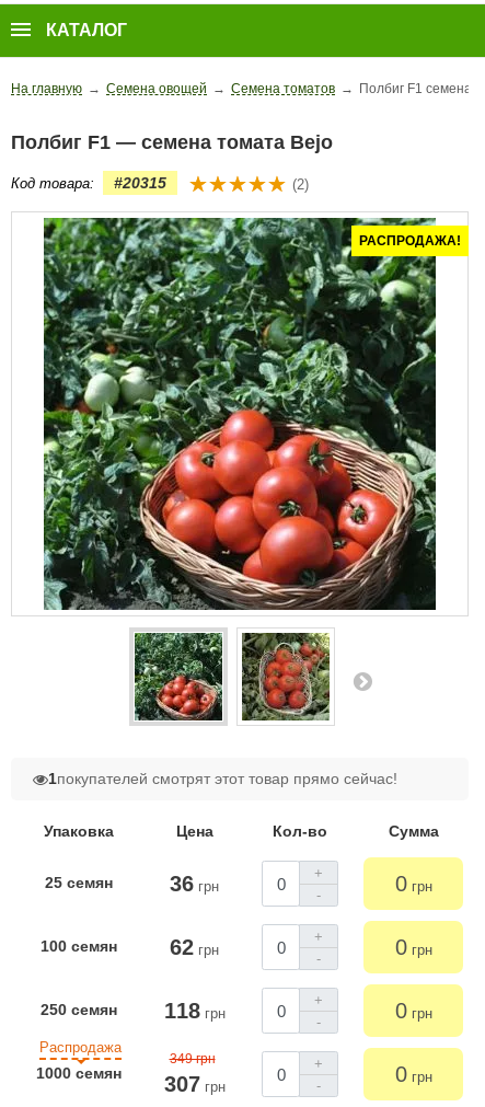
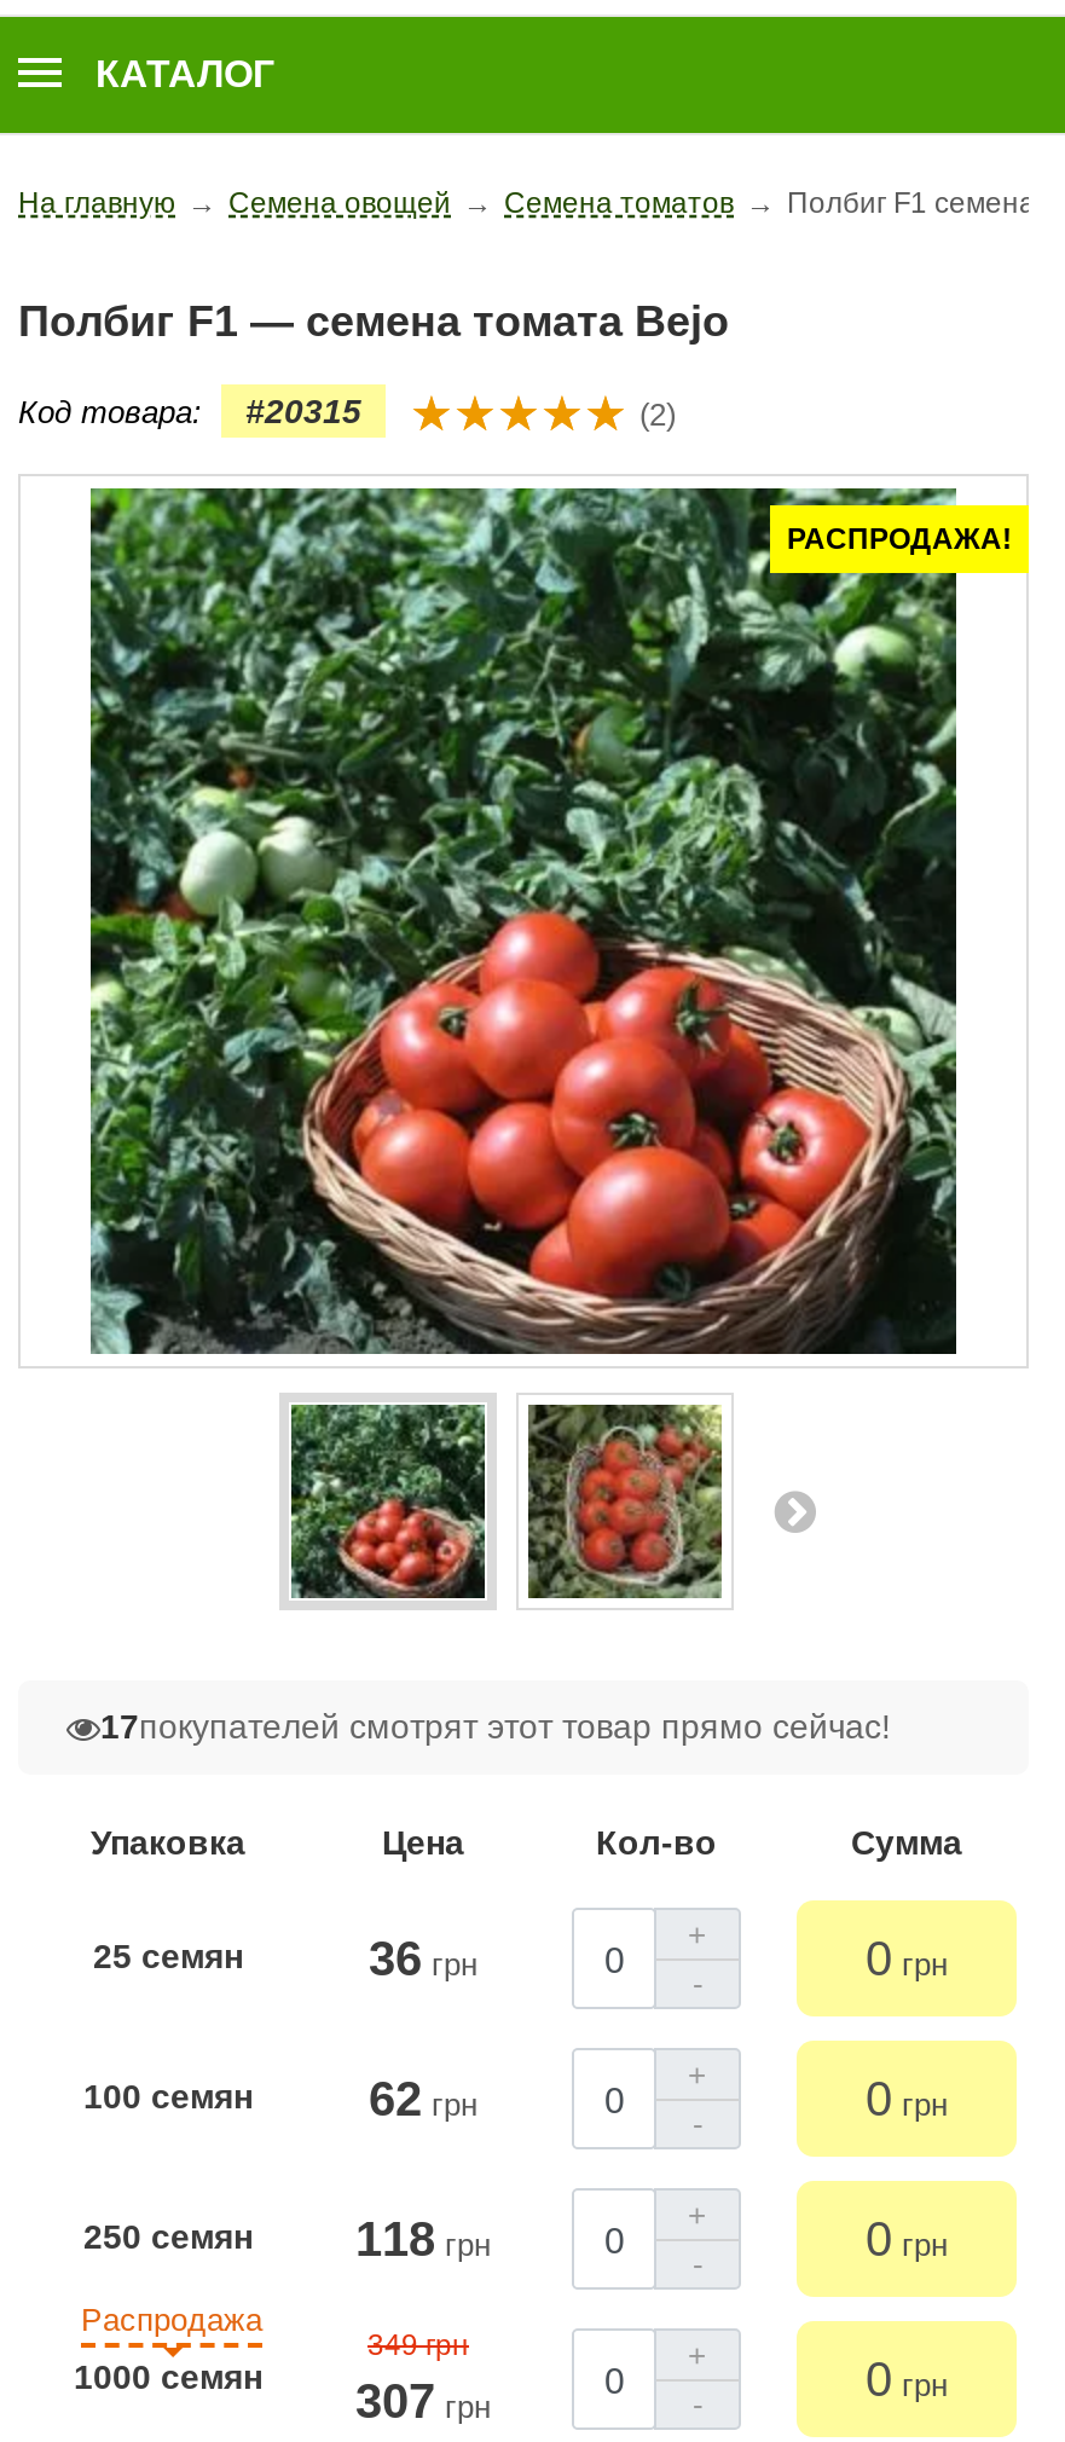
[48,770,397,787] 1покупателей смотрят этот товар прямо сейчас! -> [100,1707,891,1746] 17покупателей смотрят этот товар прямо сейчас!

